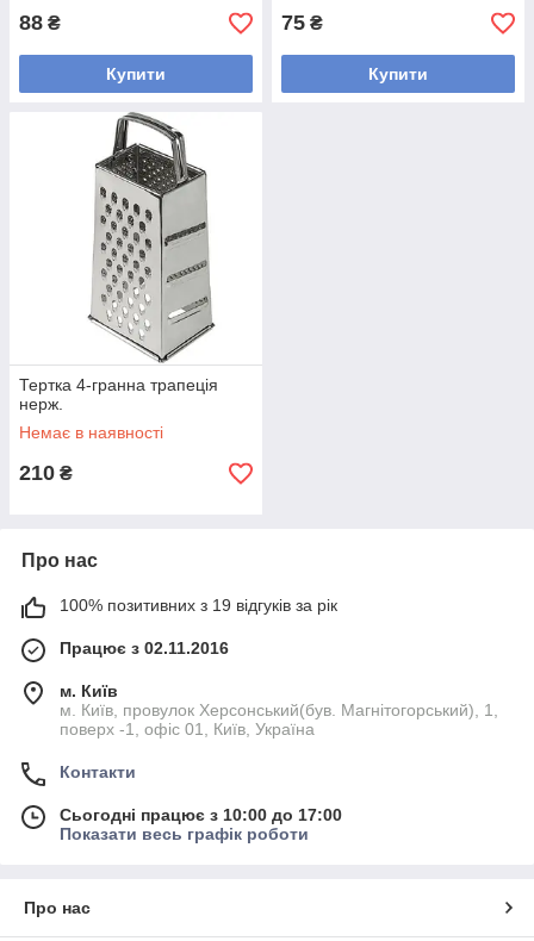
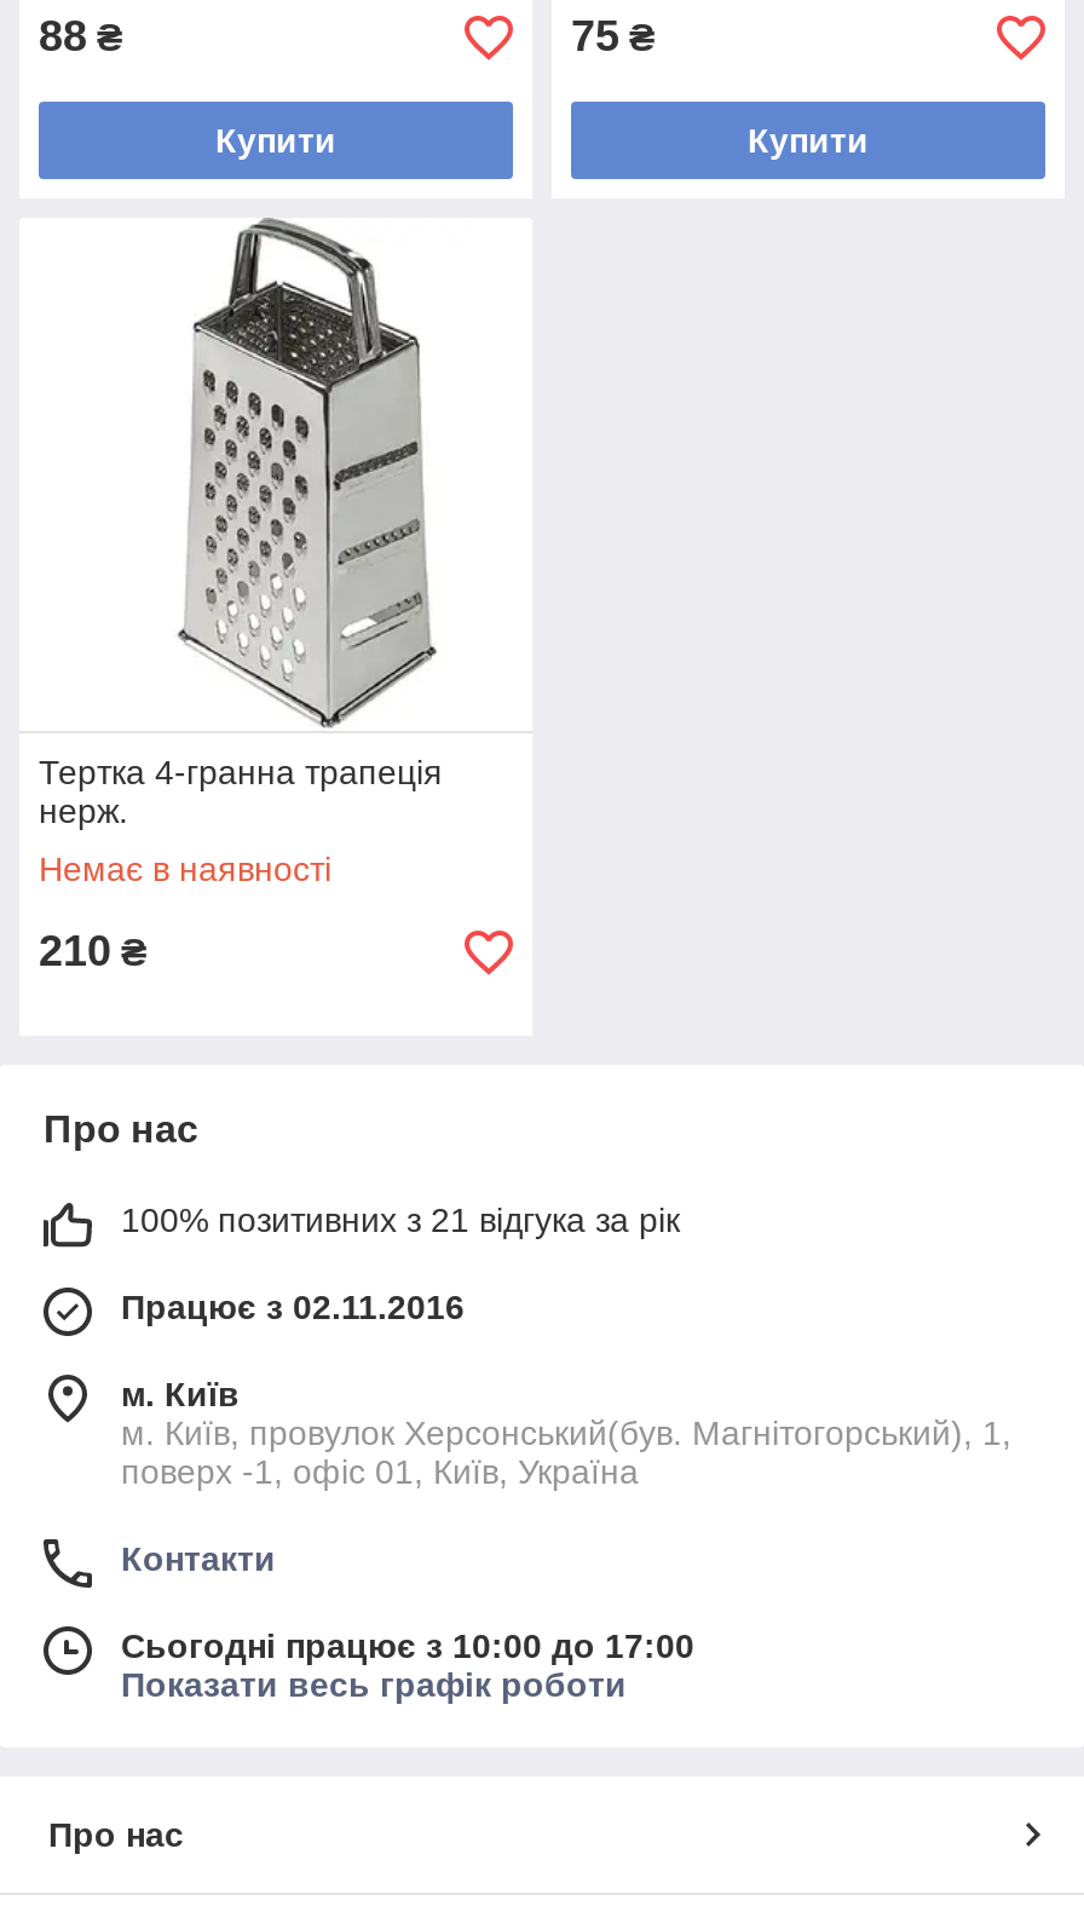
[60,596,337,615] 100% позитивних з 19 відгуків за рік -> [121,1200,680,1239] 100% позитивних з 21 відгука за рік

